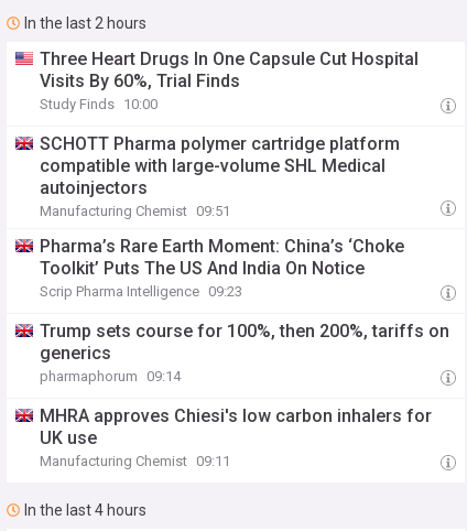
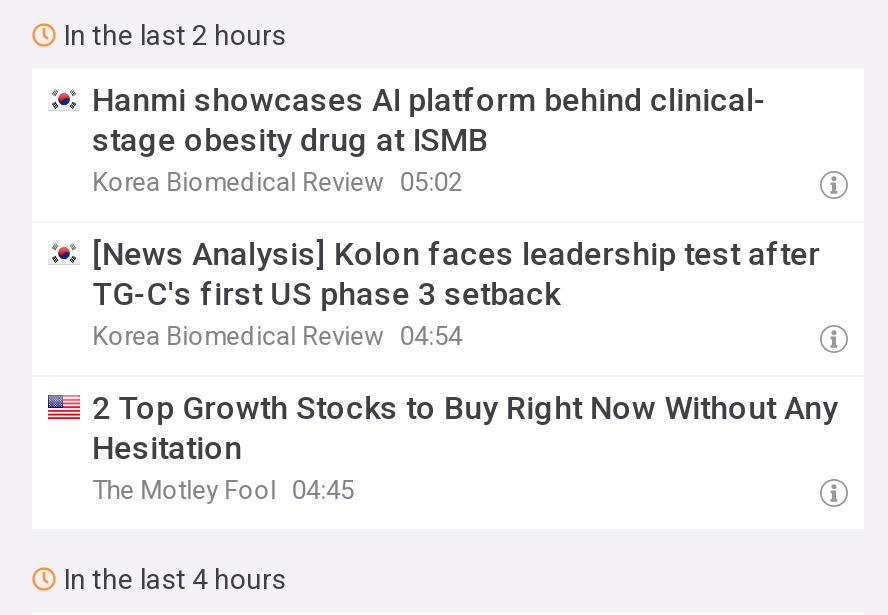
[40,48,449,469] Three Heart Drugs In One Capsule Cut Hospital | Visits By 60%, Trial Finds | Study Finds 10:00 | SCHOTT Pharma polymer cartridge platform | compatible with large-volume SHL Medical | autoinjectors | Manufacturing Chemist 09:51 | Pharma’s Rare Earth Moment: China’s ‘Choke | Toolkit’ Puts The US And India On Notice | Scrip Pharma Intelligence 09:23 | Trump sets course for 100%, then 200%, tariffs on | generics | pharmaphorum 09:14 | MHRA approves Chiesi's low carbon inhalers for | UK use | Manufacturing Chemist 09:11 -> [92,81,838,505] Hanmi showcases AI platform behind clinical- | stage obesity drug at ISMB | Korea Biomedical Review 05:02 | [News Analysis] Kolon faces leadership test after | TG-C's first US phase 3 setback | Korea Biomedical Review 04:54 | 2 Top Growth Stocks to Buy Right Now Without Any | Hesitation | The Motley Fool 04:45

